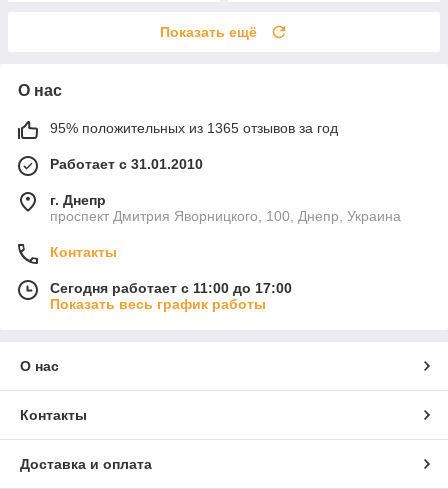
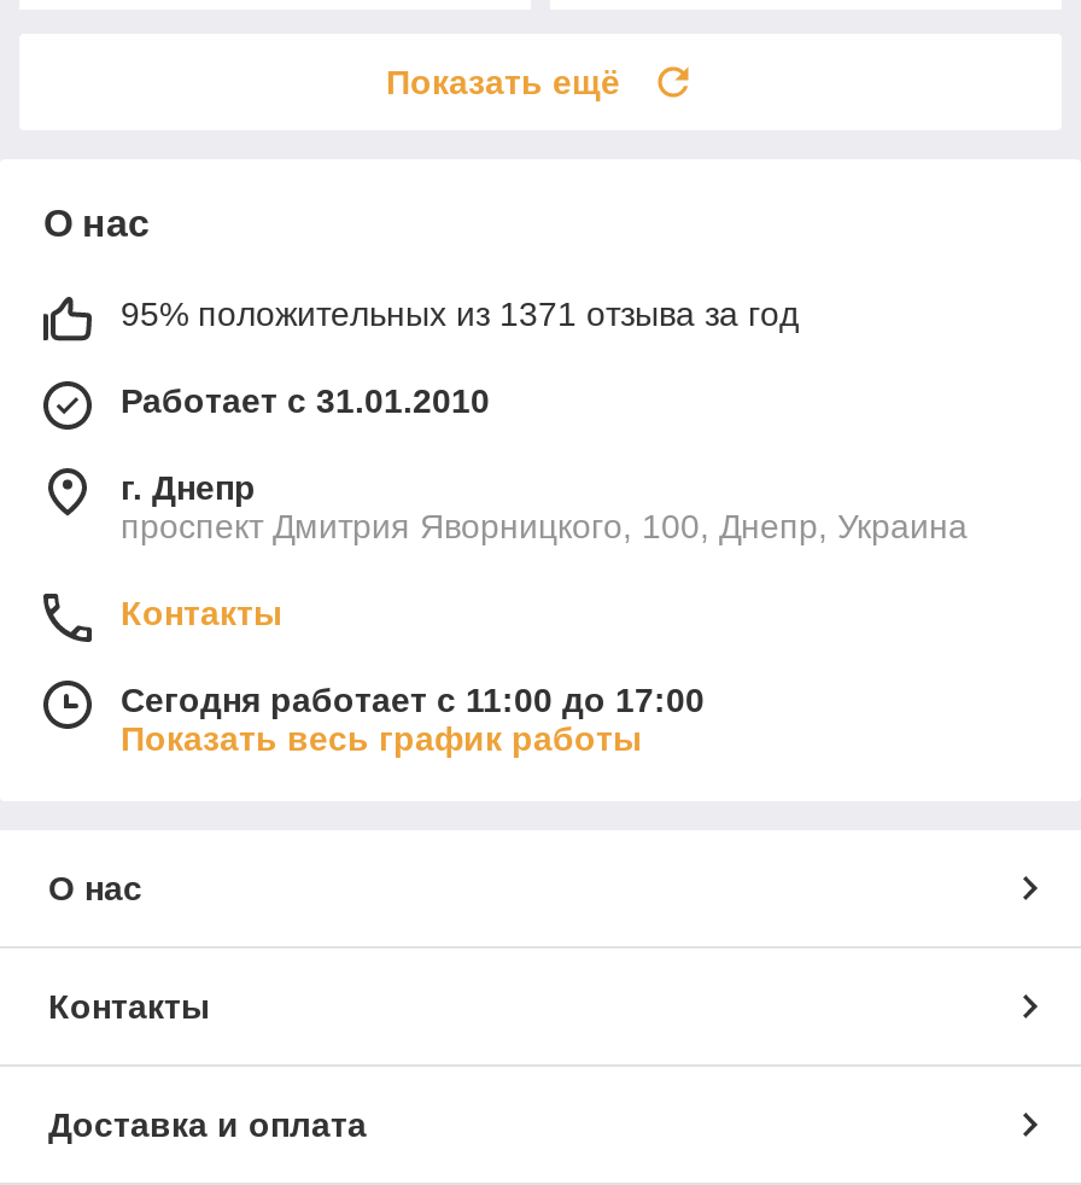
[50,120,338,136] 95% положительных из 1365 отзывов за год -> [121,294,799,333] 95% положительных из 1371 отзыва за год

